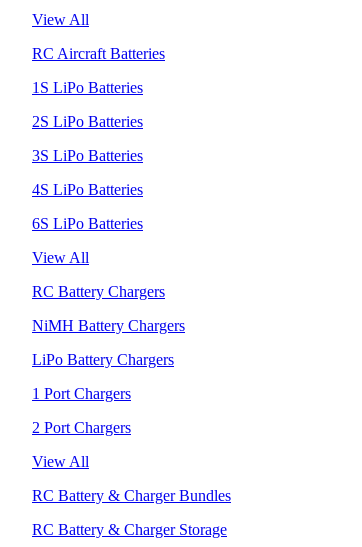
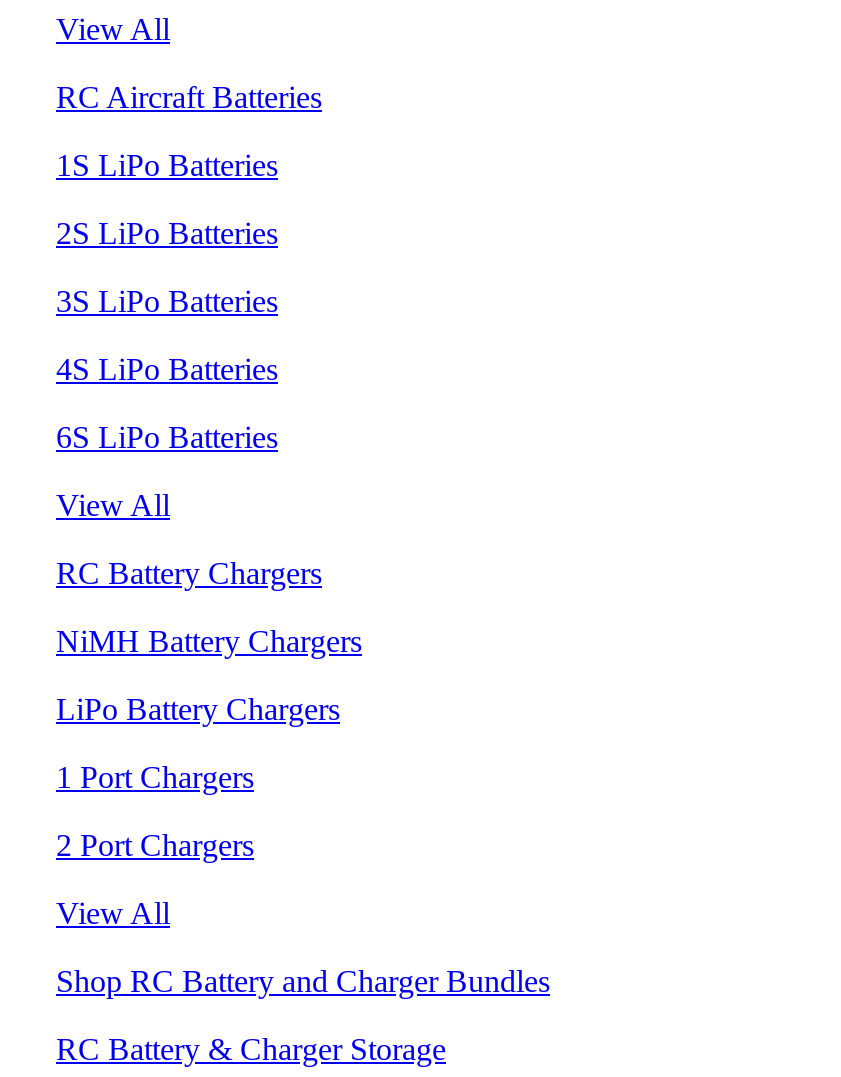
[32,487,231,504] RC Battery & Charger Bundles -> [56,964,550,998] Shop RC Battery and Charger Bundles

